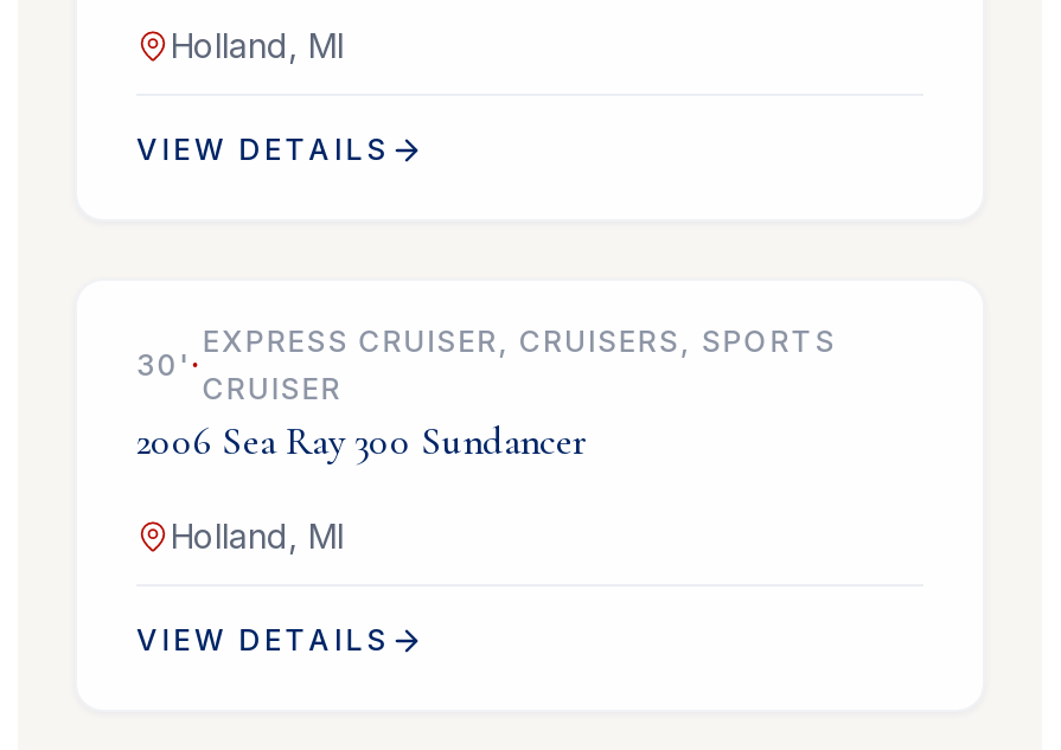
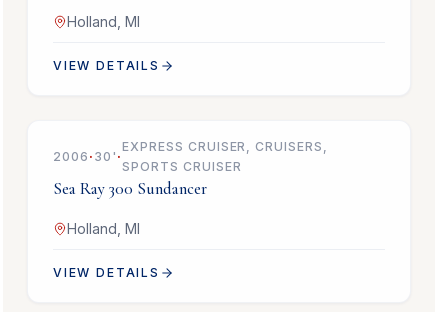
[136,325,836,467] EXPRESS CRUISER, CRUISERS, SPORTS | CRUISER | 2006 Sea Ray 300 Sundancer -> [53,139,328,199] EXPRESS CRUISER, CRUISERS, | SPORTS CRUISER | Sea Ray 300 Sundancer
[136,348,202,384] 30 ' · -> [53,149,122,164] 2006 · 30 ' ·

